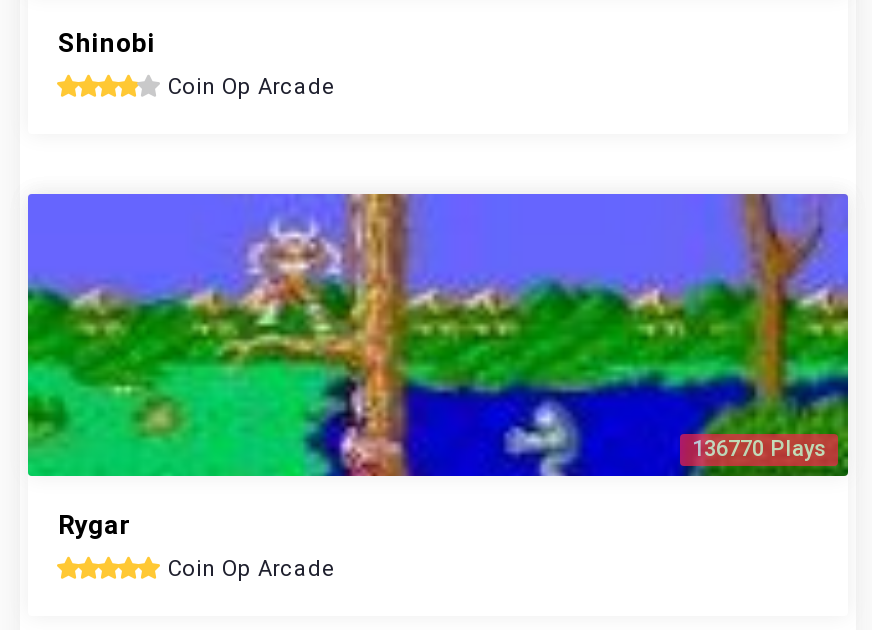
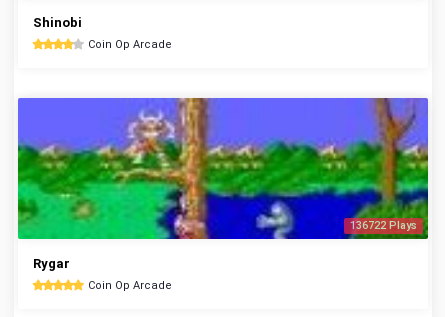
[692,436,826,462] 136770 Plays -> [350,219,417,232] 136722 Plays

